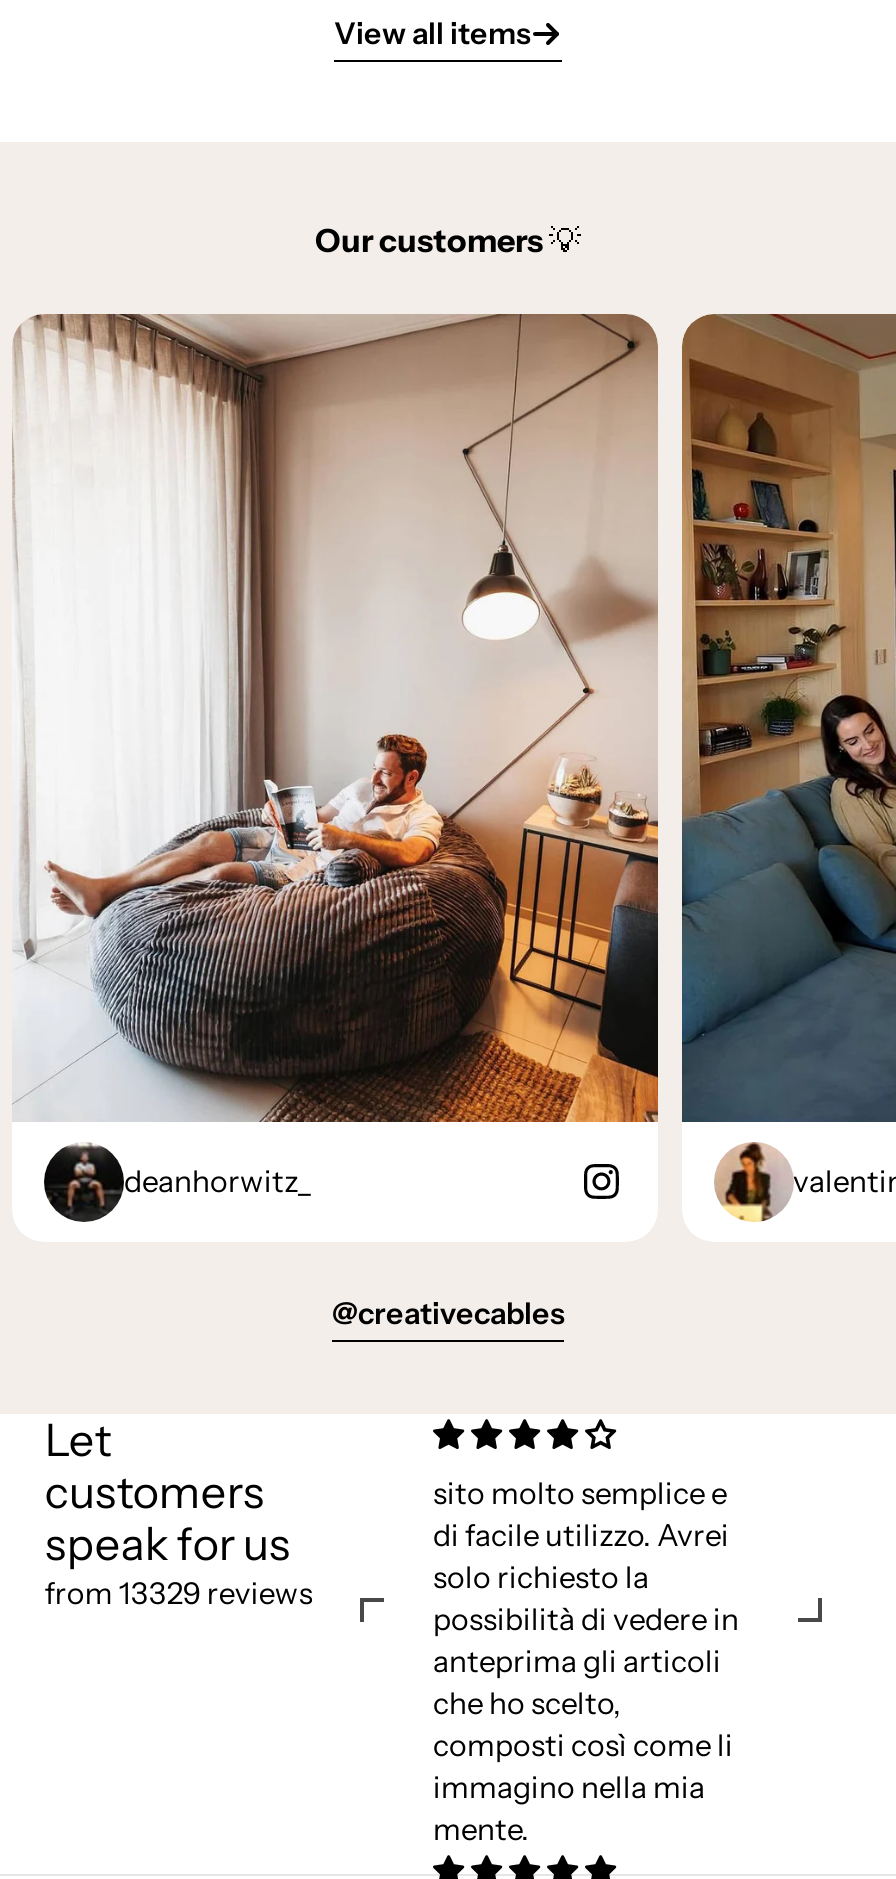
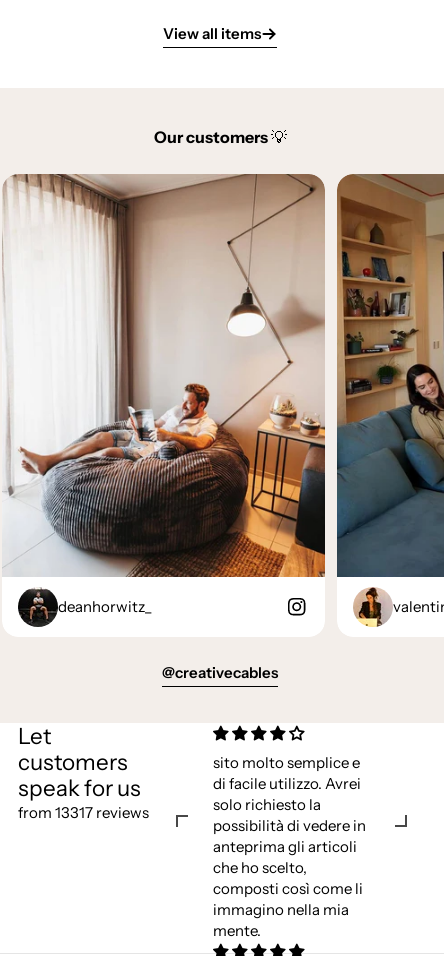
[45,1573,313,1611] from 13329 reviews -> [18,803,149,822] from 13317 reviews

